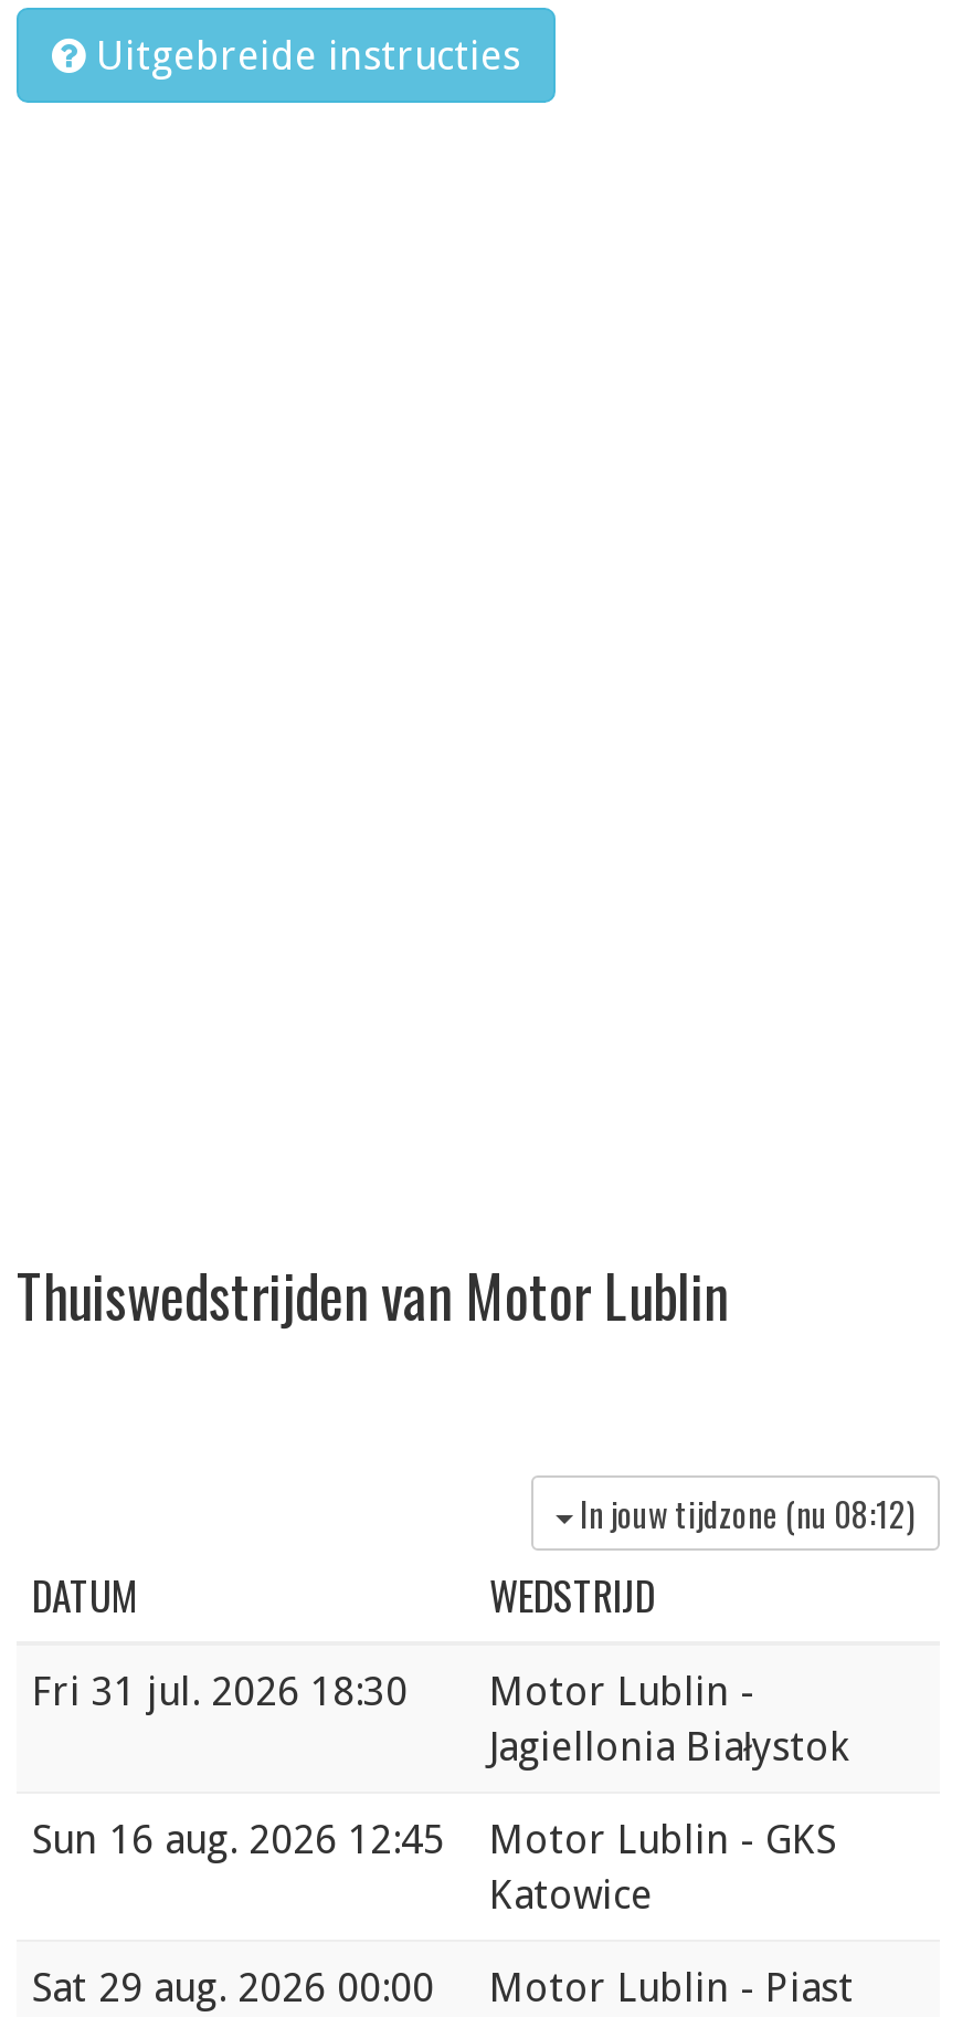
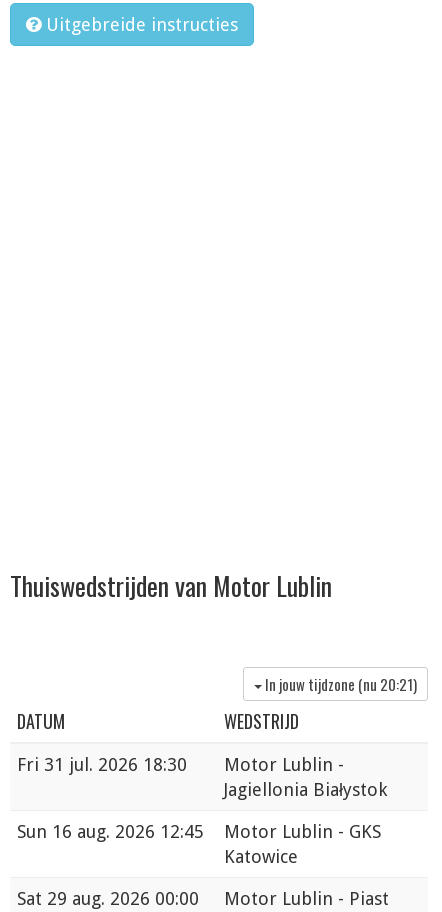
[580,1489,916,1538] In jouw tijdzone (nu 08:12) -> [265,673,417,695] In jouw tijdzone (nu 20:21)

